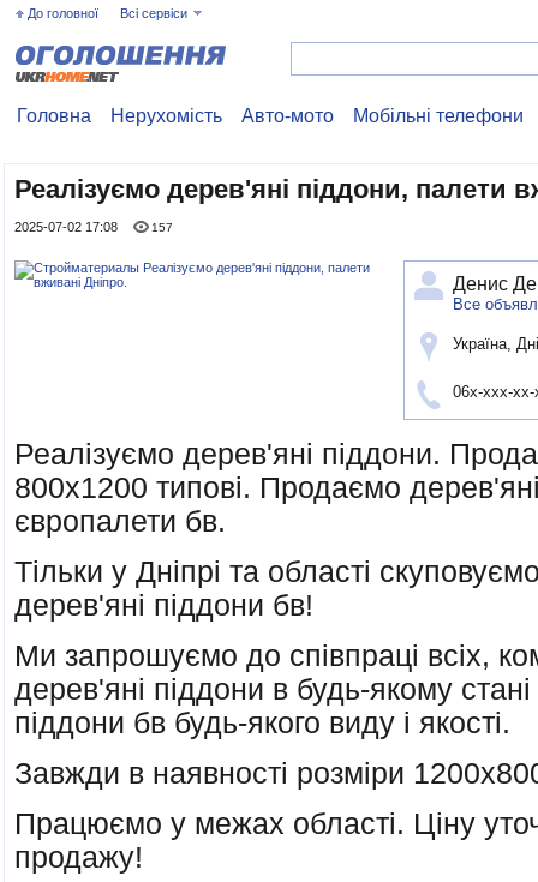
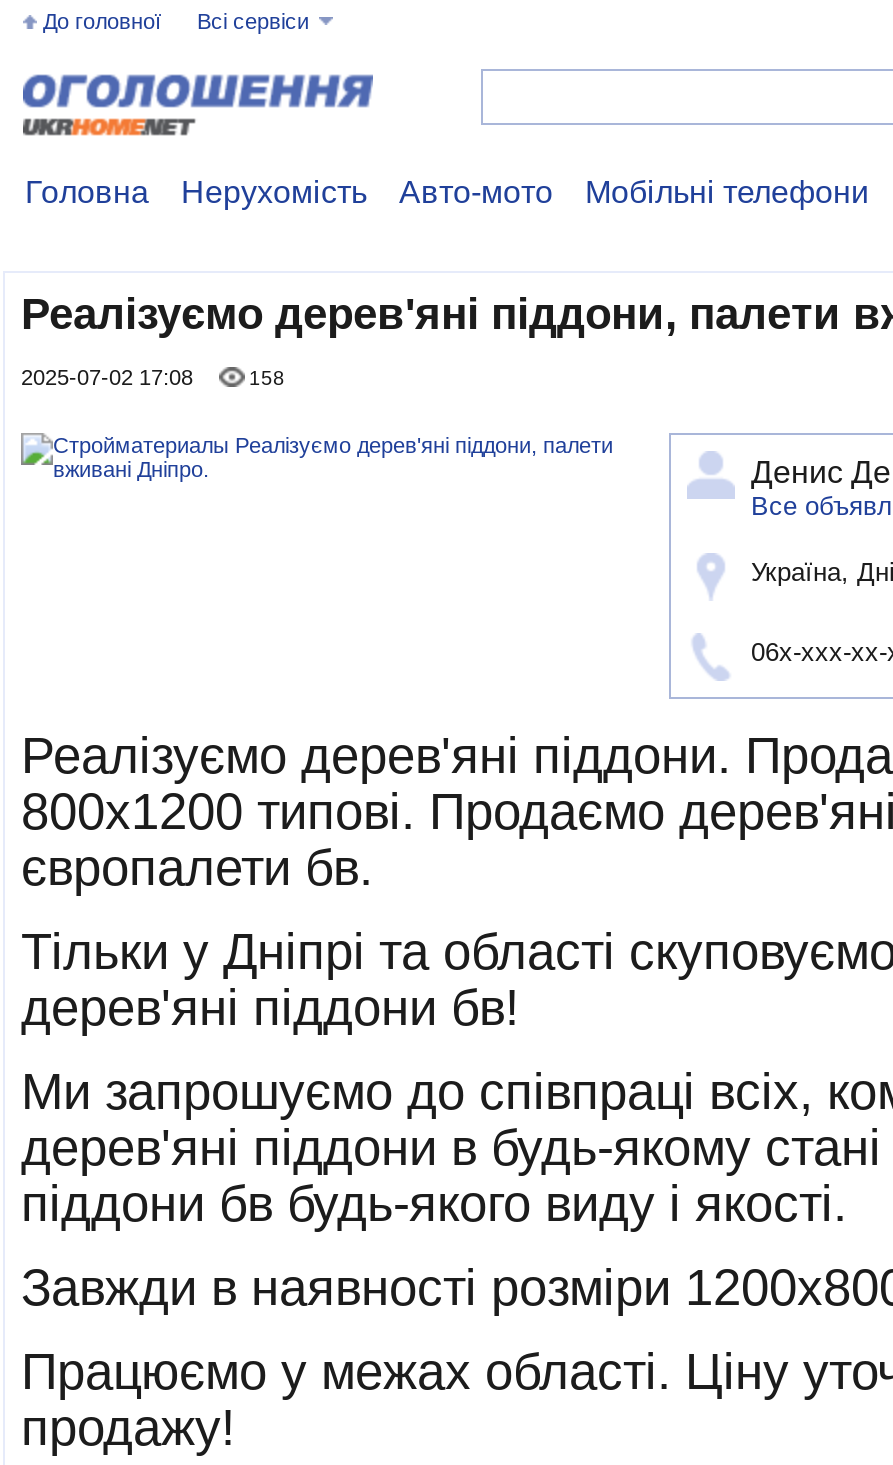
[151,221,173,234] 157 -> [249,367,285,389] 158

